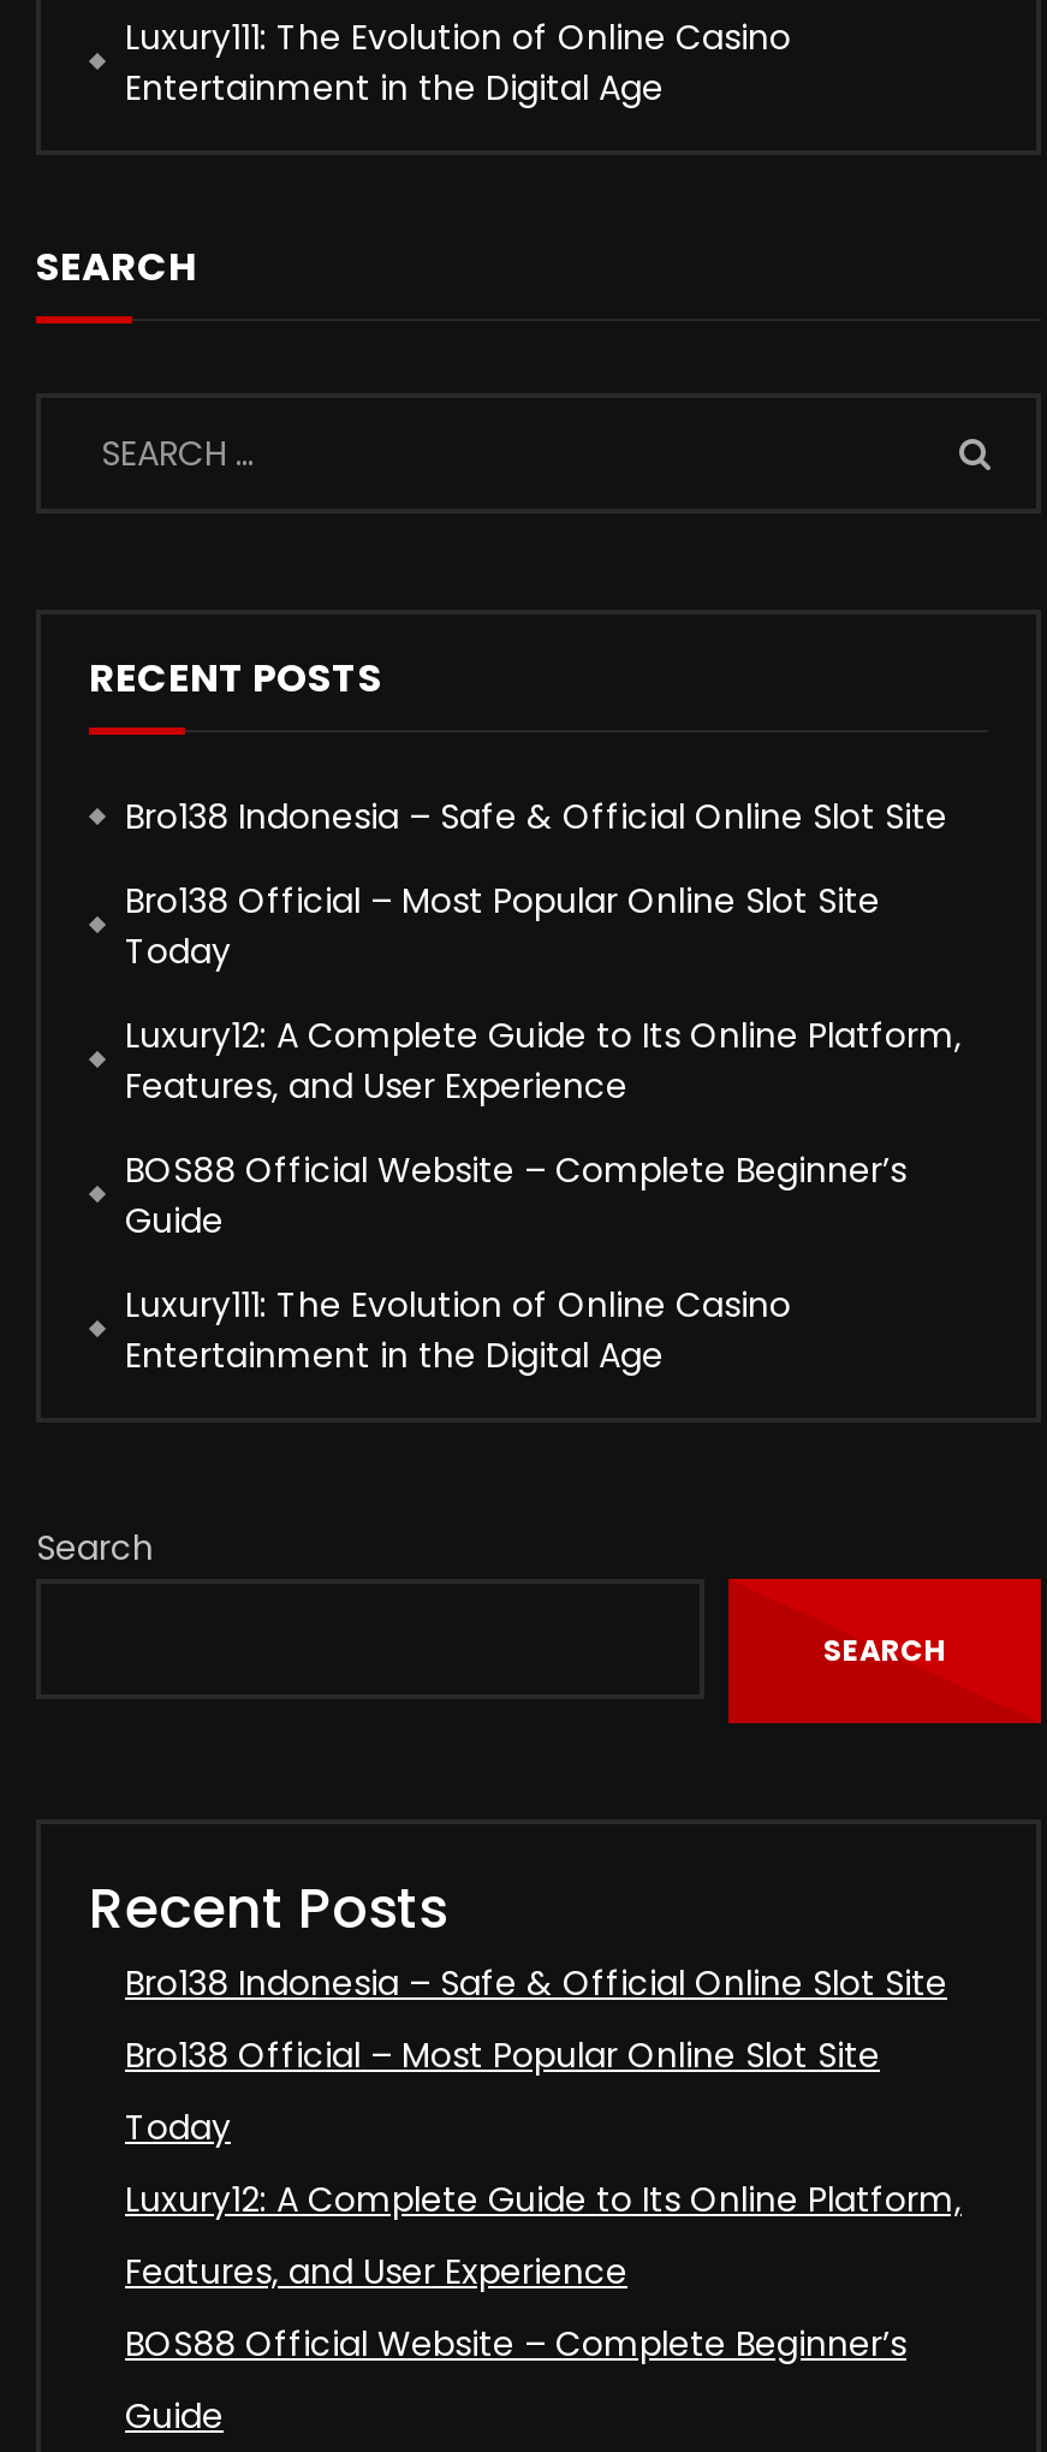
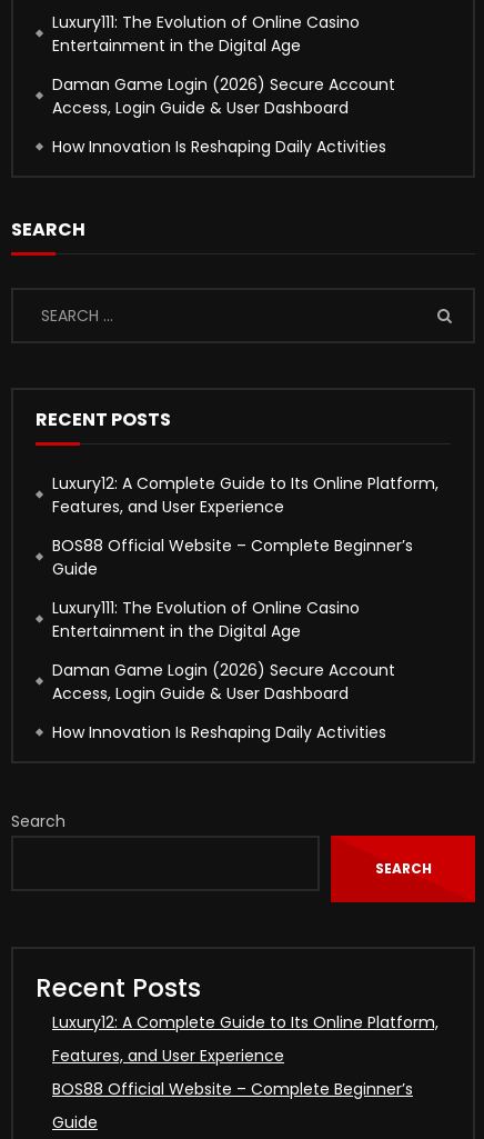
none -> [52,73,395,158] Daman Game Login (2026) Secure Account | Access, Login Guide & User Dashboard | How Innovation Is Reshaping Daily Activities
moved [36,239,382,706] -> [11,217,171,432]: SEARCH | RECENT POSTS
[125,792,947,975] Bro138 Indonesia – Safe & Official Online Slot Site | Bro138 Official – Most Popular Online Slot Site | Today -> none
none -> [52,659,395,743] Daman Game Login (2026) Secure Account | Access, Login Guide & User Dashboard | How Innovation Is Reshaping Daily Activities
moved [36,1524,946,1947] -> [11,810,431,1006]: Search | SEARCH | Recent Posts
[125,1959,947,2151] Bro138 Indonesia – Safe & Official Online Slot Site | Bro138 Official – Most Popular Online Slot Site | Today -> none

